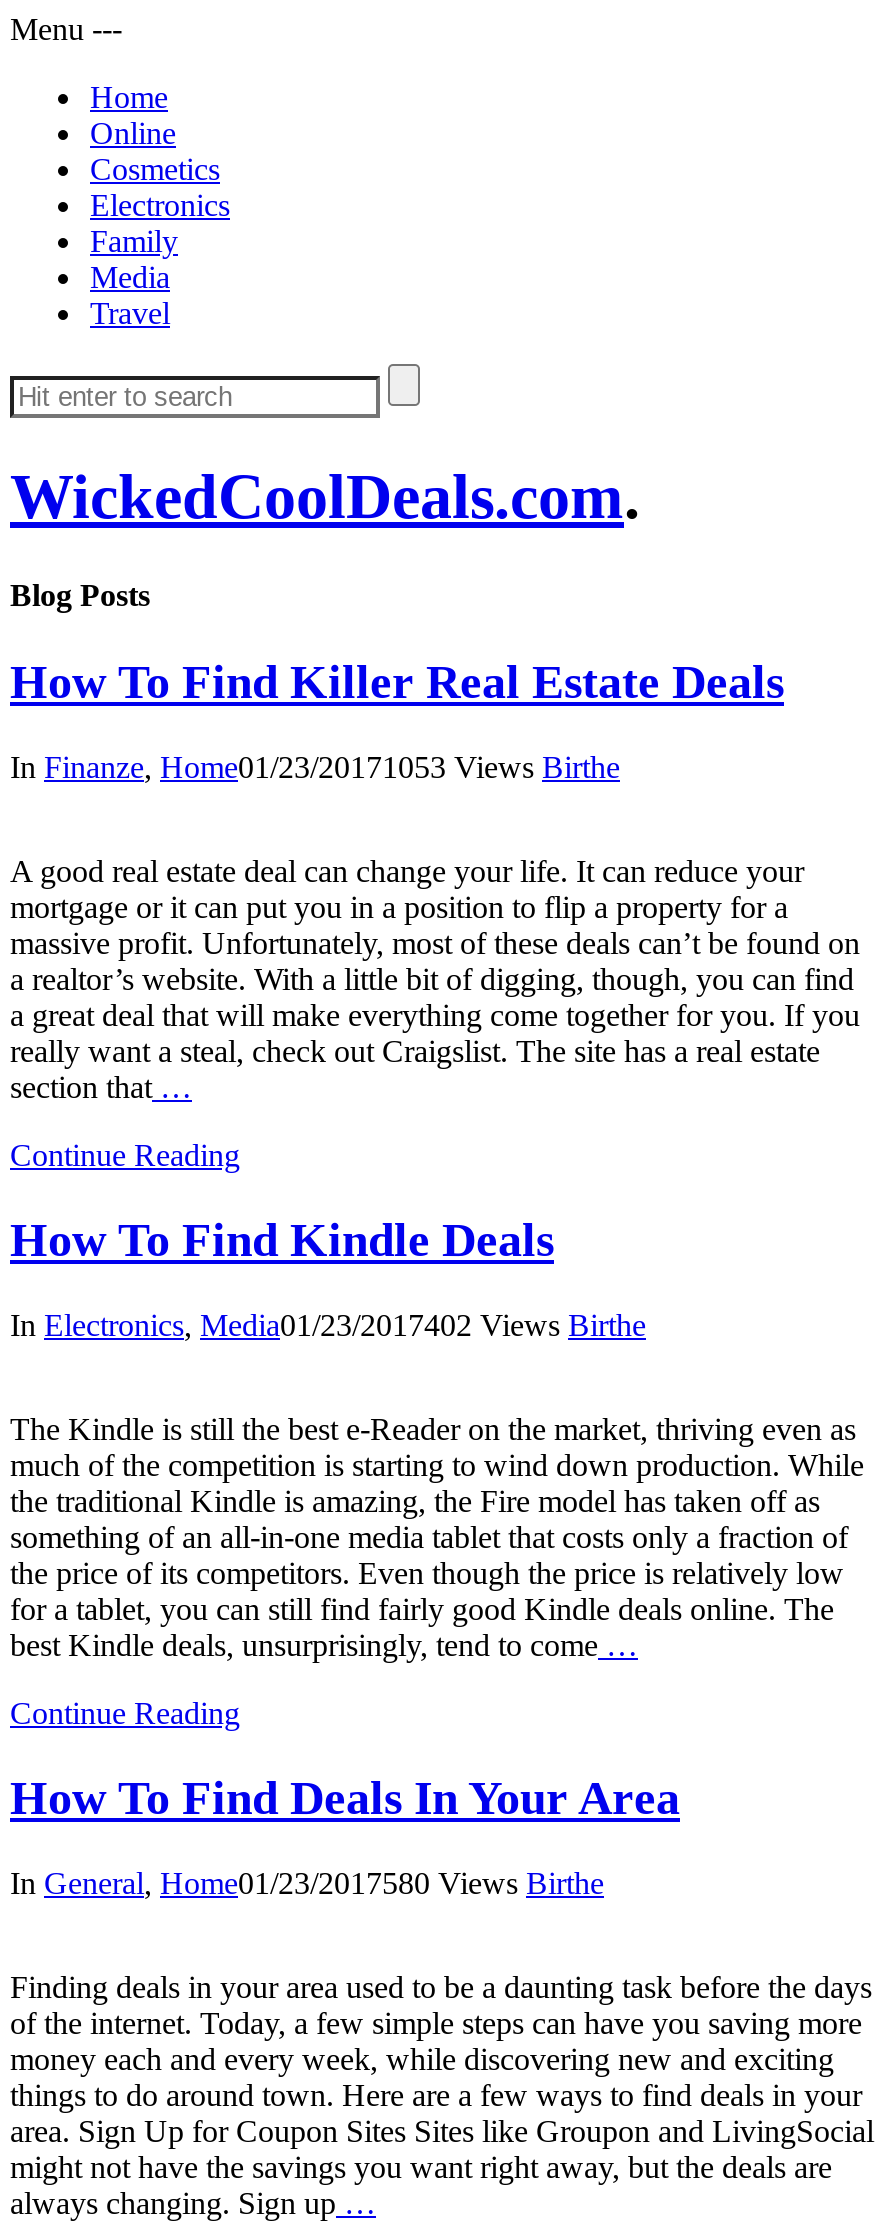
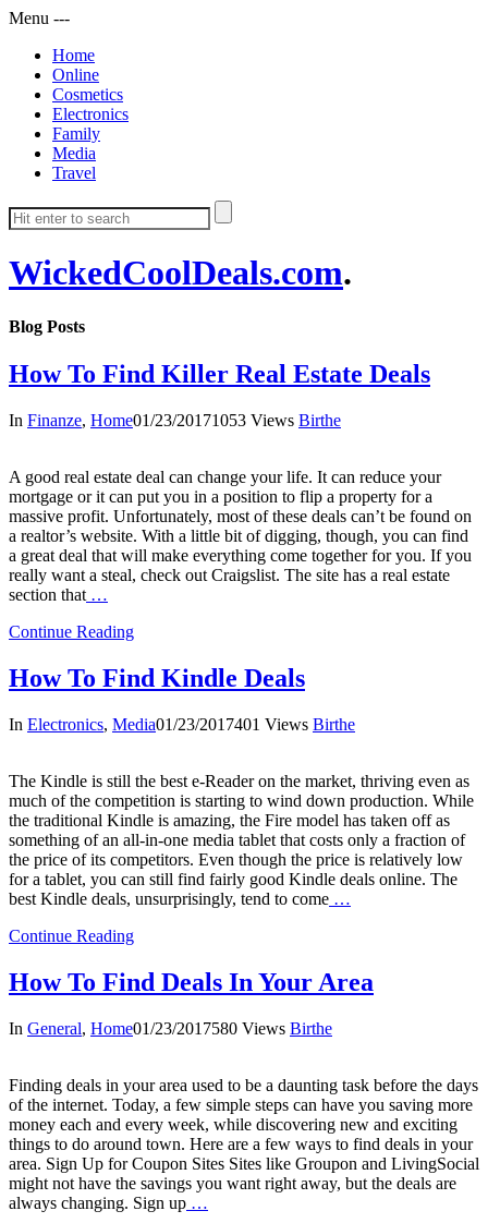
[10,1308,646,1342] In Electronics, Media01/23/2017402 Views Birthe -> [9,715,355,733] In Electronics, Media01/23/2017401 Views Birthe

